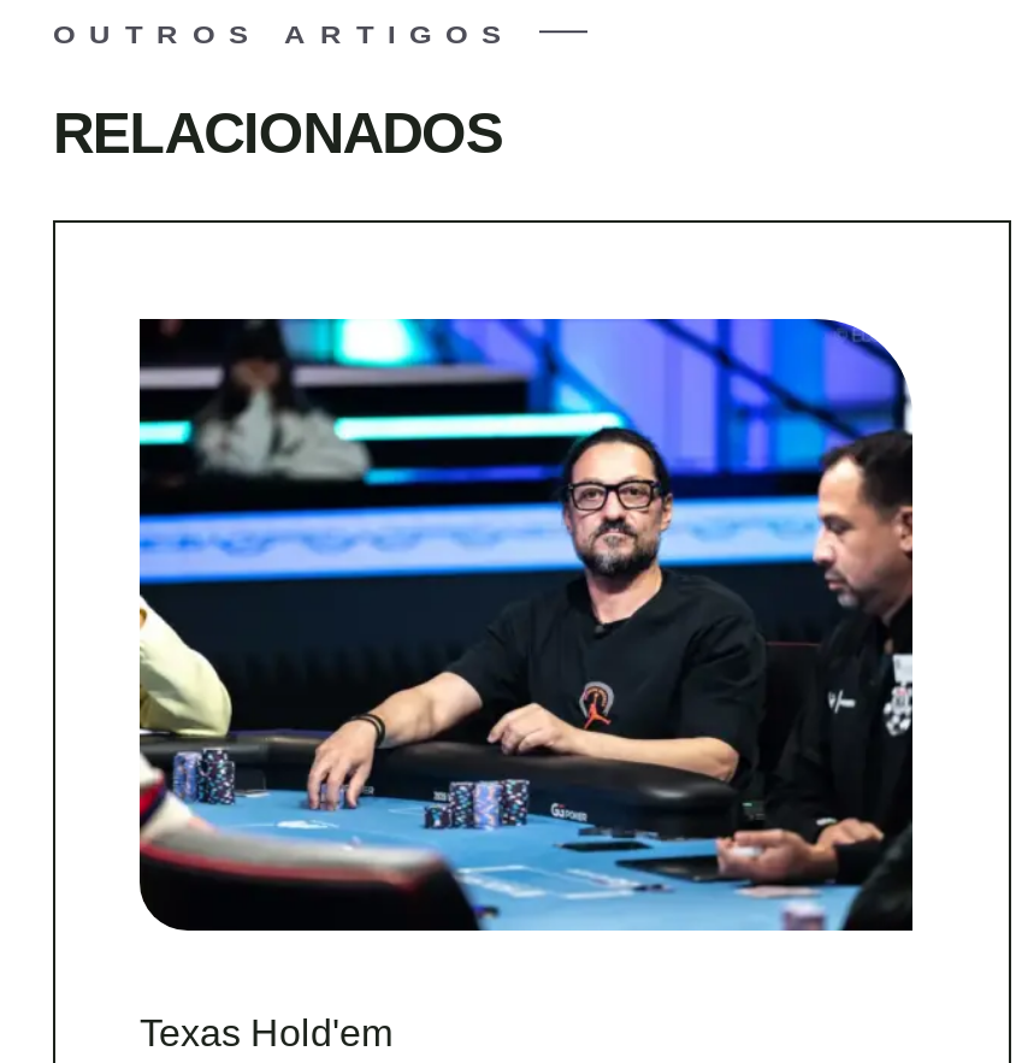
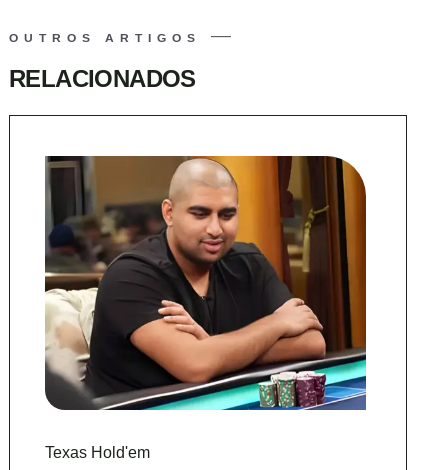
[137,317,915,933] [image] -> [44,155,367,411] [image]

